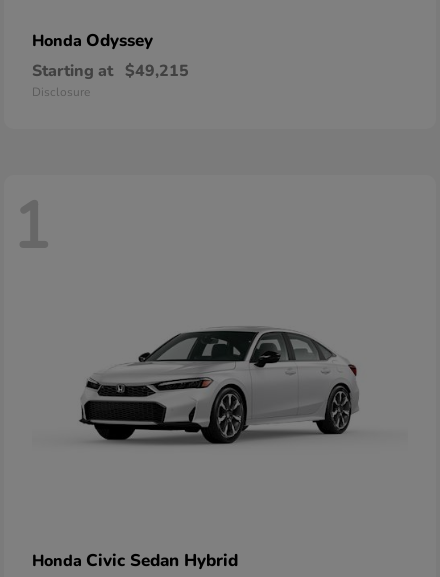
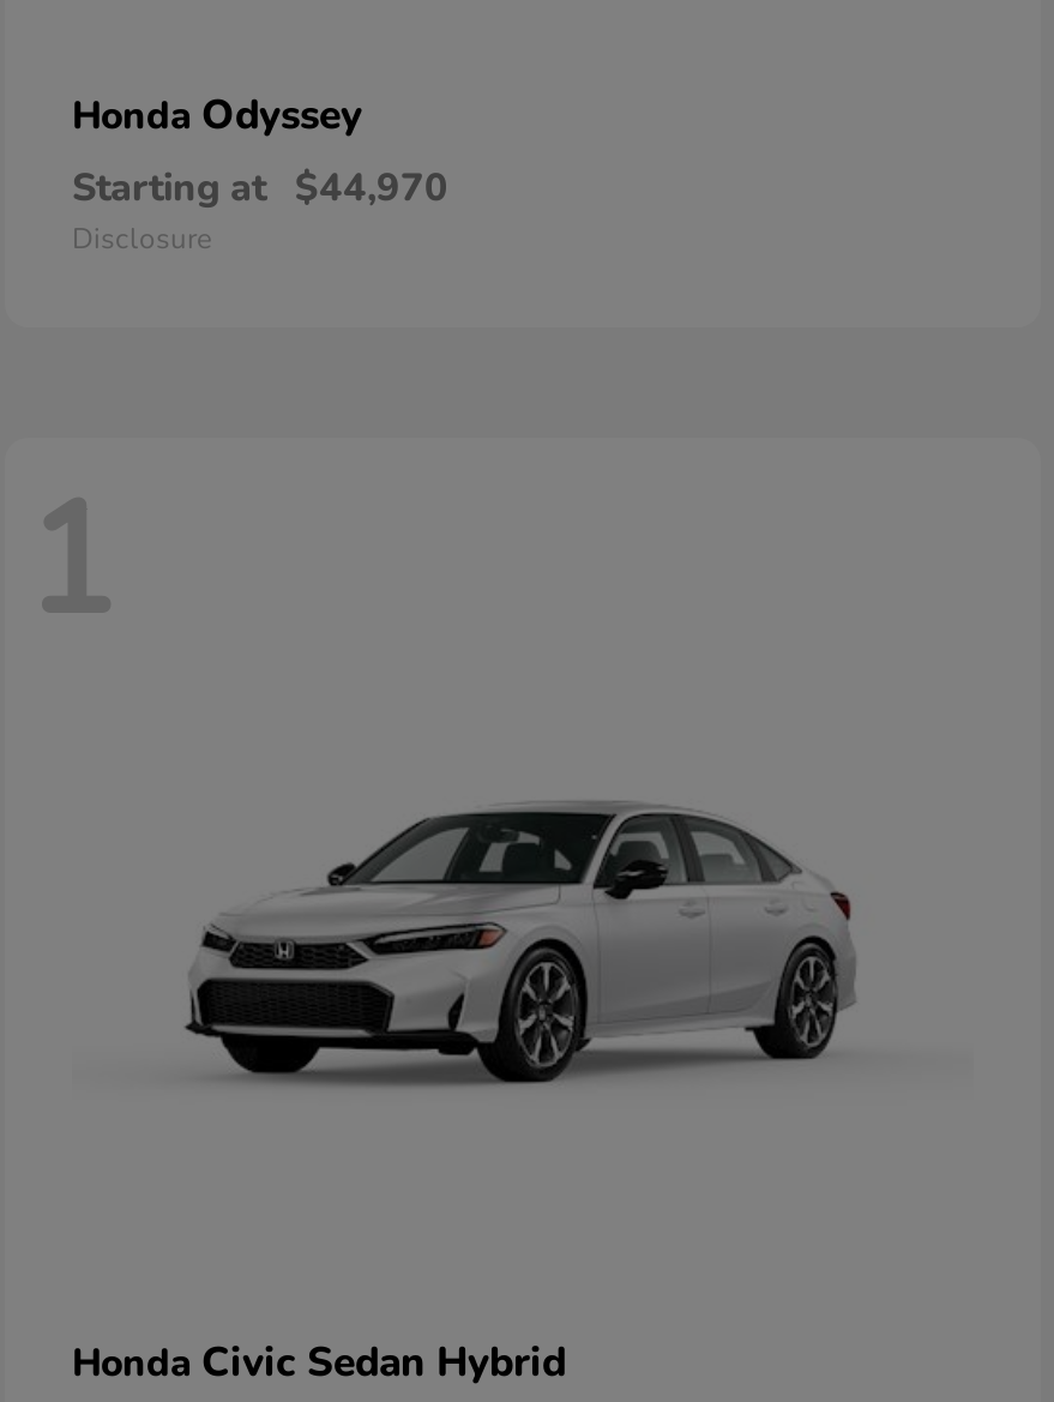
[32,59,189,81] Starting at $49,215 -> [72,161,448,213] Starting at $44,970

